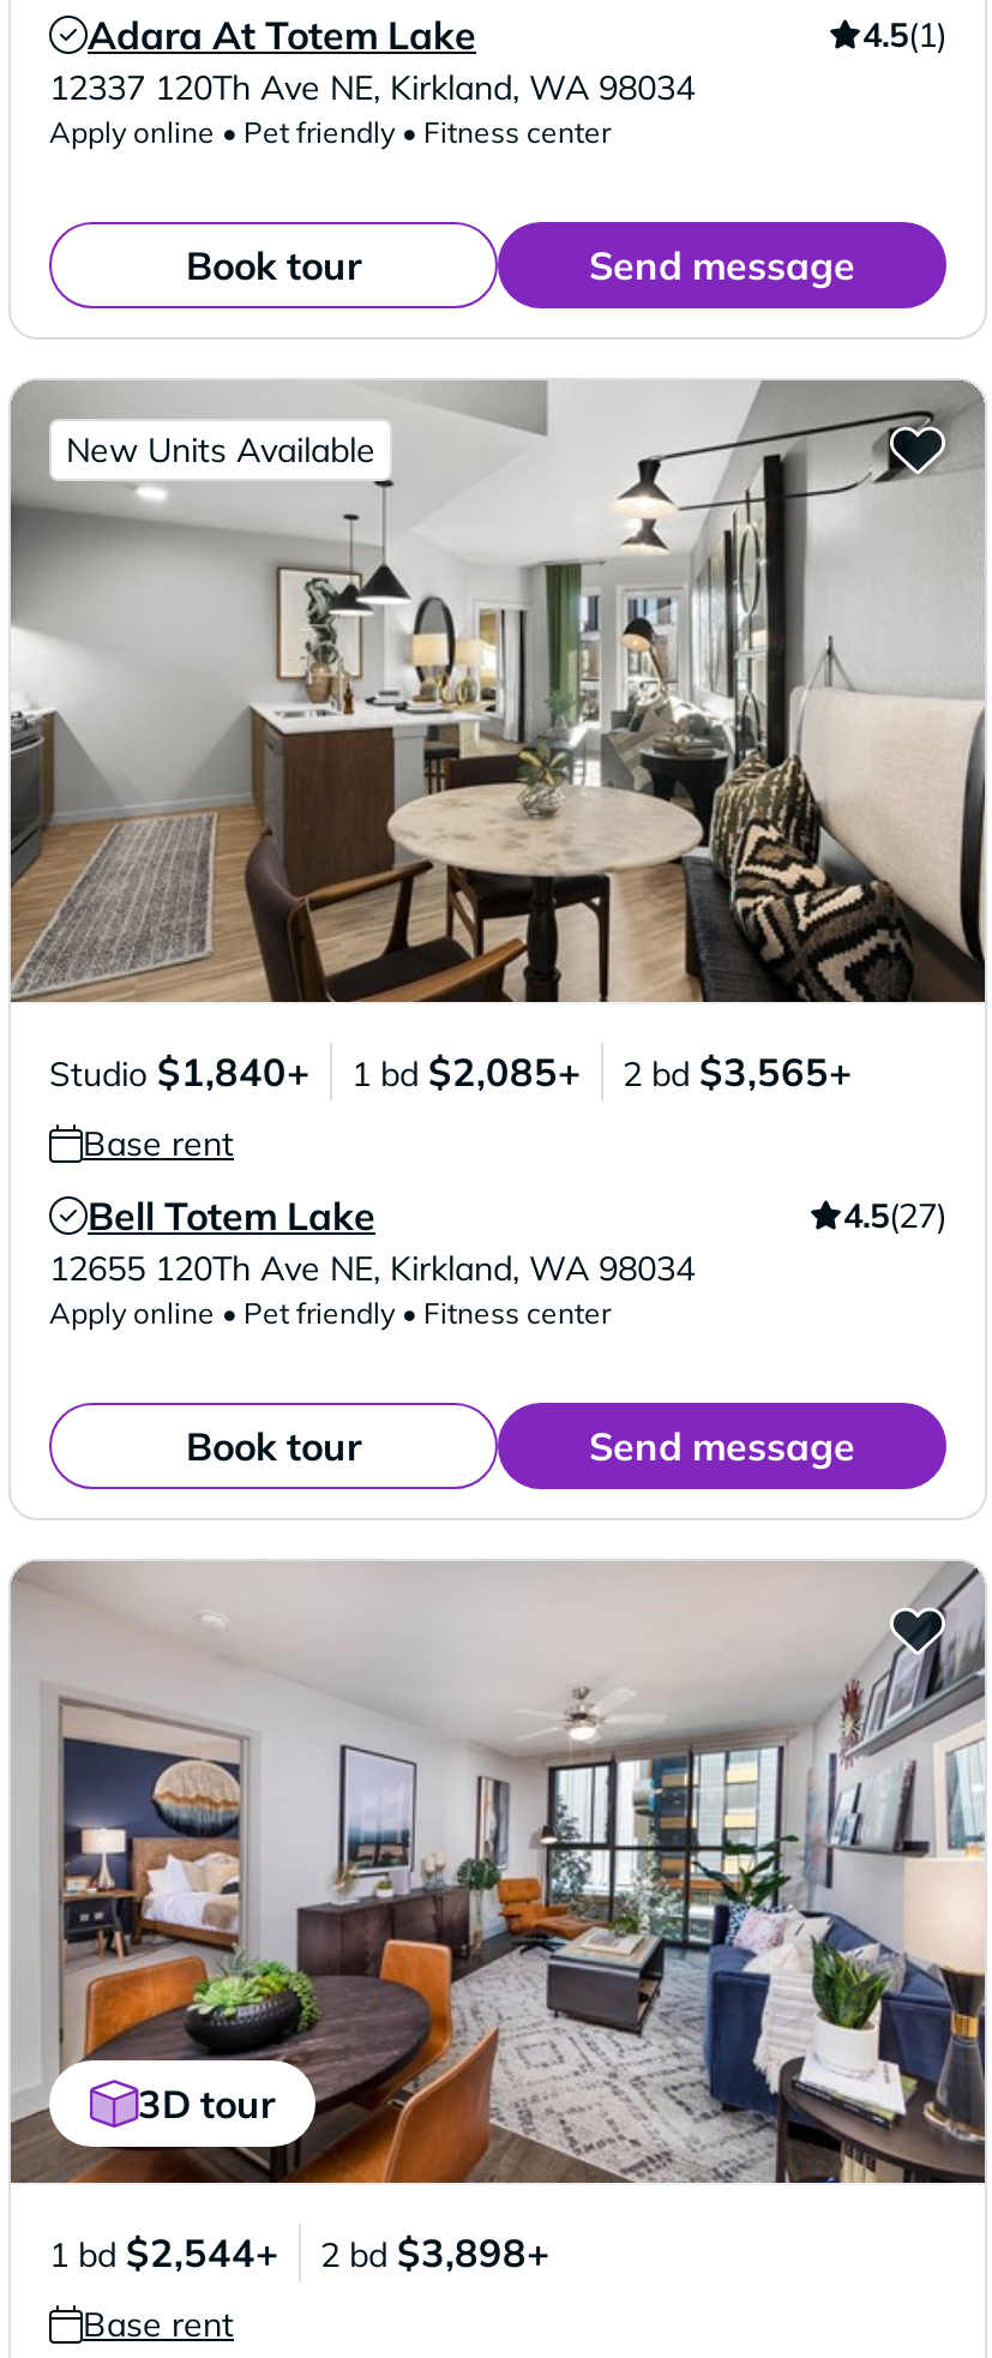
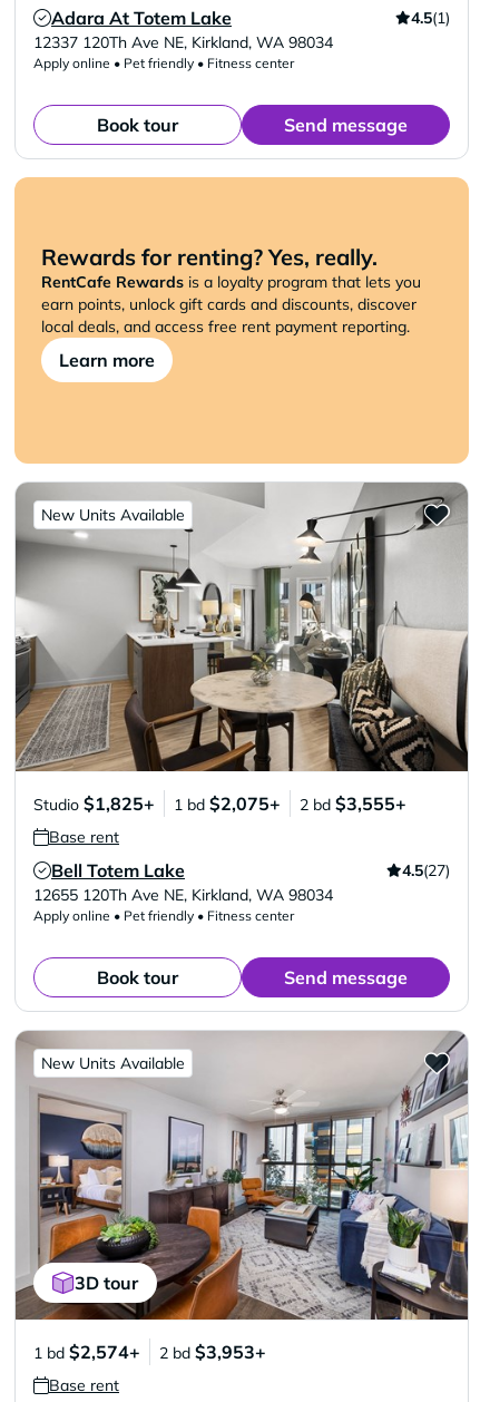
none -> [14,177,469,464] [image] | Rewards for renting? Yes, really. | RentCafe Rewards is a loyalty program that lets you | earn points, unlock gift cards and discounts, discover | local deals, and access free rent payment reporting. | Learn more
[49,1048,311,1096] Studio $1,840+ -> [33,792,155,815] Studio $1,825+
[351,1048,582,1096] 1 bd $2,085+ -> [174,792,281,815] 1 bd $2,075+
[623,1048,853,1096] 2 bd $3,565+ -> [300,792,406,815] 2 bd $3,555+
none -> [41,1053,185,1073] New Units Available
[49,2228,279,2276] 1 bd $2,544+ -> [33,1341,140,1363] 1 bd $2,574+
[320,2228,551,2276] 2 bd $3,898+ -> [159,1341,266,1363] 2 bd $3,953+

